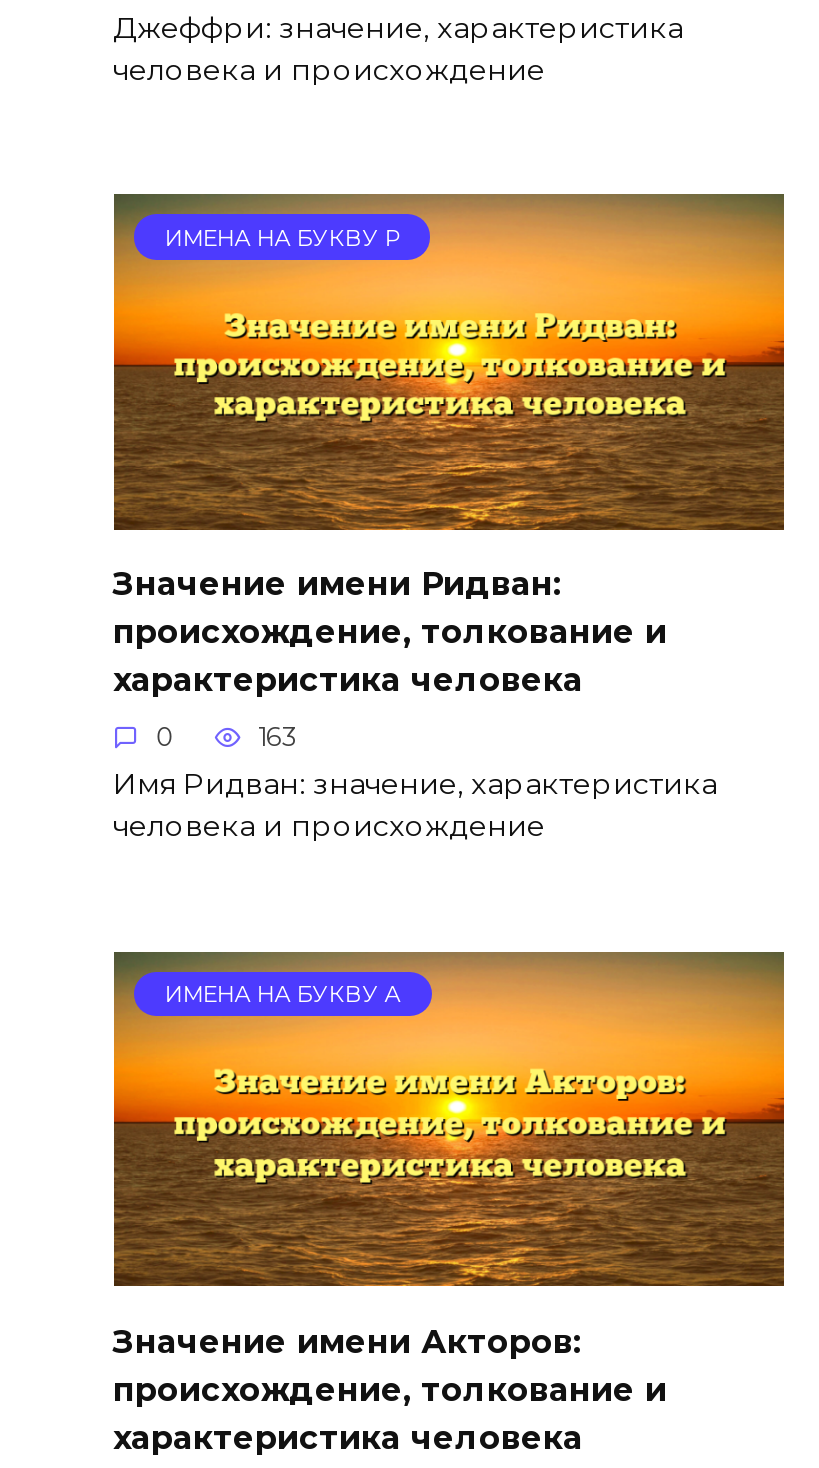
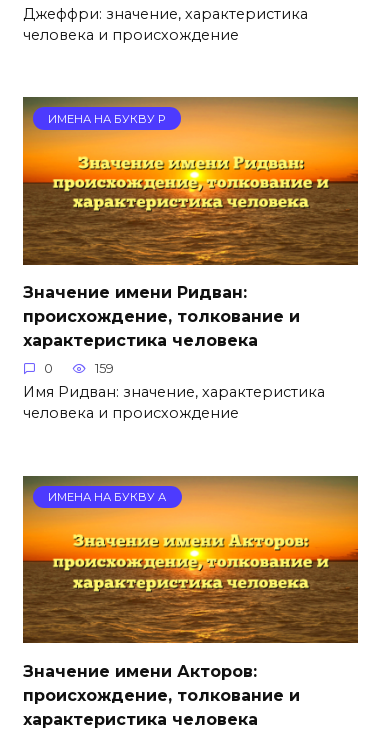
[258,723,298,753] 163 -> [95,361,114,376] 159

